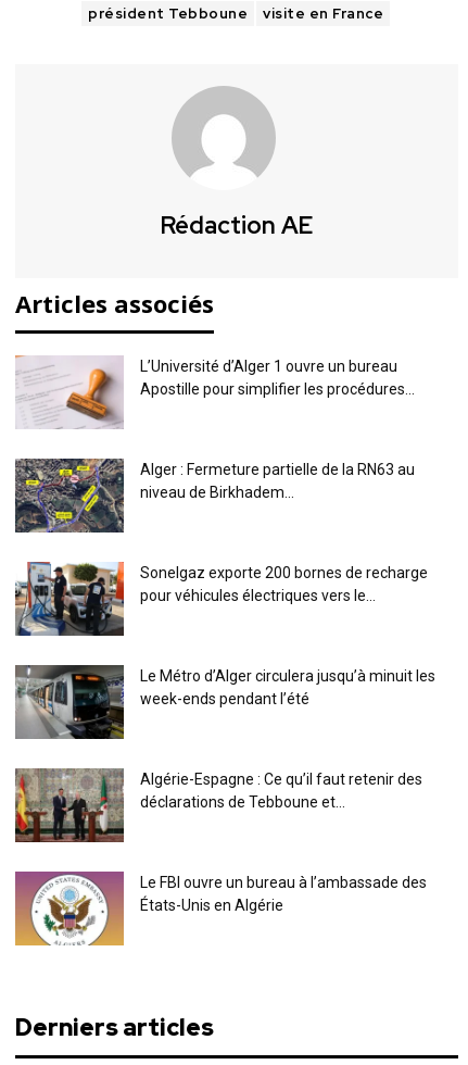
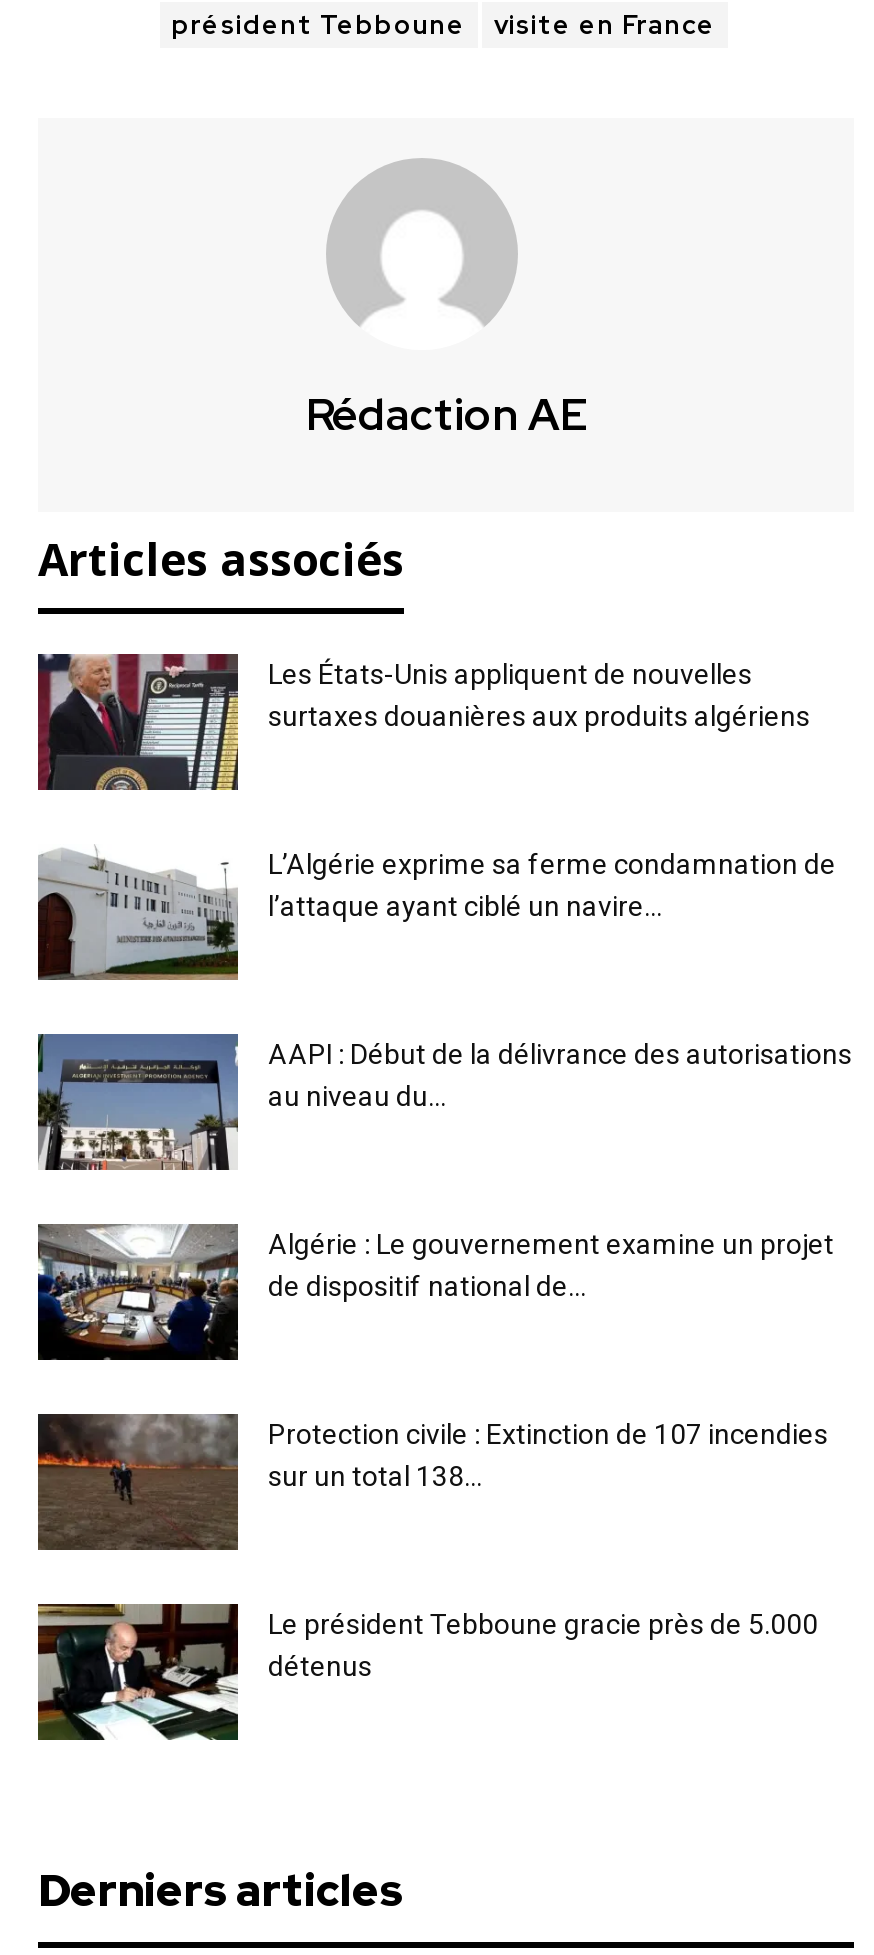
[15,354,415,429] [image] | L’Université d’Alger 1 ouvre un bureau | Apostille pour simplifier les procédures... -> [36,652,810,792] [image] | Les États-Unis appliquent de nouvelles | surtaxes douanières aux produits algériens
[14,458,415,534] [image] | Alger : Fermeture partielle de la RN63 au | niveau de Birkhadem... -> [38,844,836,982] [image] | L’Algérie exprime sa ferme condamnation de | l’attaque ayant ciblé un navire...
[14,561,428,637] [image] | Sonelgaz exporte 200 bornes de recharge | pour véhicules électriques vers le... -> [36,1032,852,1172] [image] | AAPI : Début de la délivrance des autorisations | au niveau du...
[15,664,435,739] [image] | Le Métro d’Alger circulera jusqu’à minuit les | week-ends pendant l’été -> [38,1224,834,1360] [image] | Algérie : Le gouvernement examine un projet | de dispositif national de...
[14,768,422,842] [image] | Algérie-Espagne : Ce qu’il faut retenir des | déclarations de Tebboune et... -> [36,1414,828,1550] [image] | Protection civile : Extinction de 107 incendies | sur un total 138...
[14,870,427,947] [image] | Le FBI ouvre un bureau à l’ambassade des | États-Unis en Algérie -> [36,1602,818,1742] [image] | Le président Tebboune gracie près de 5.000 | détenus

